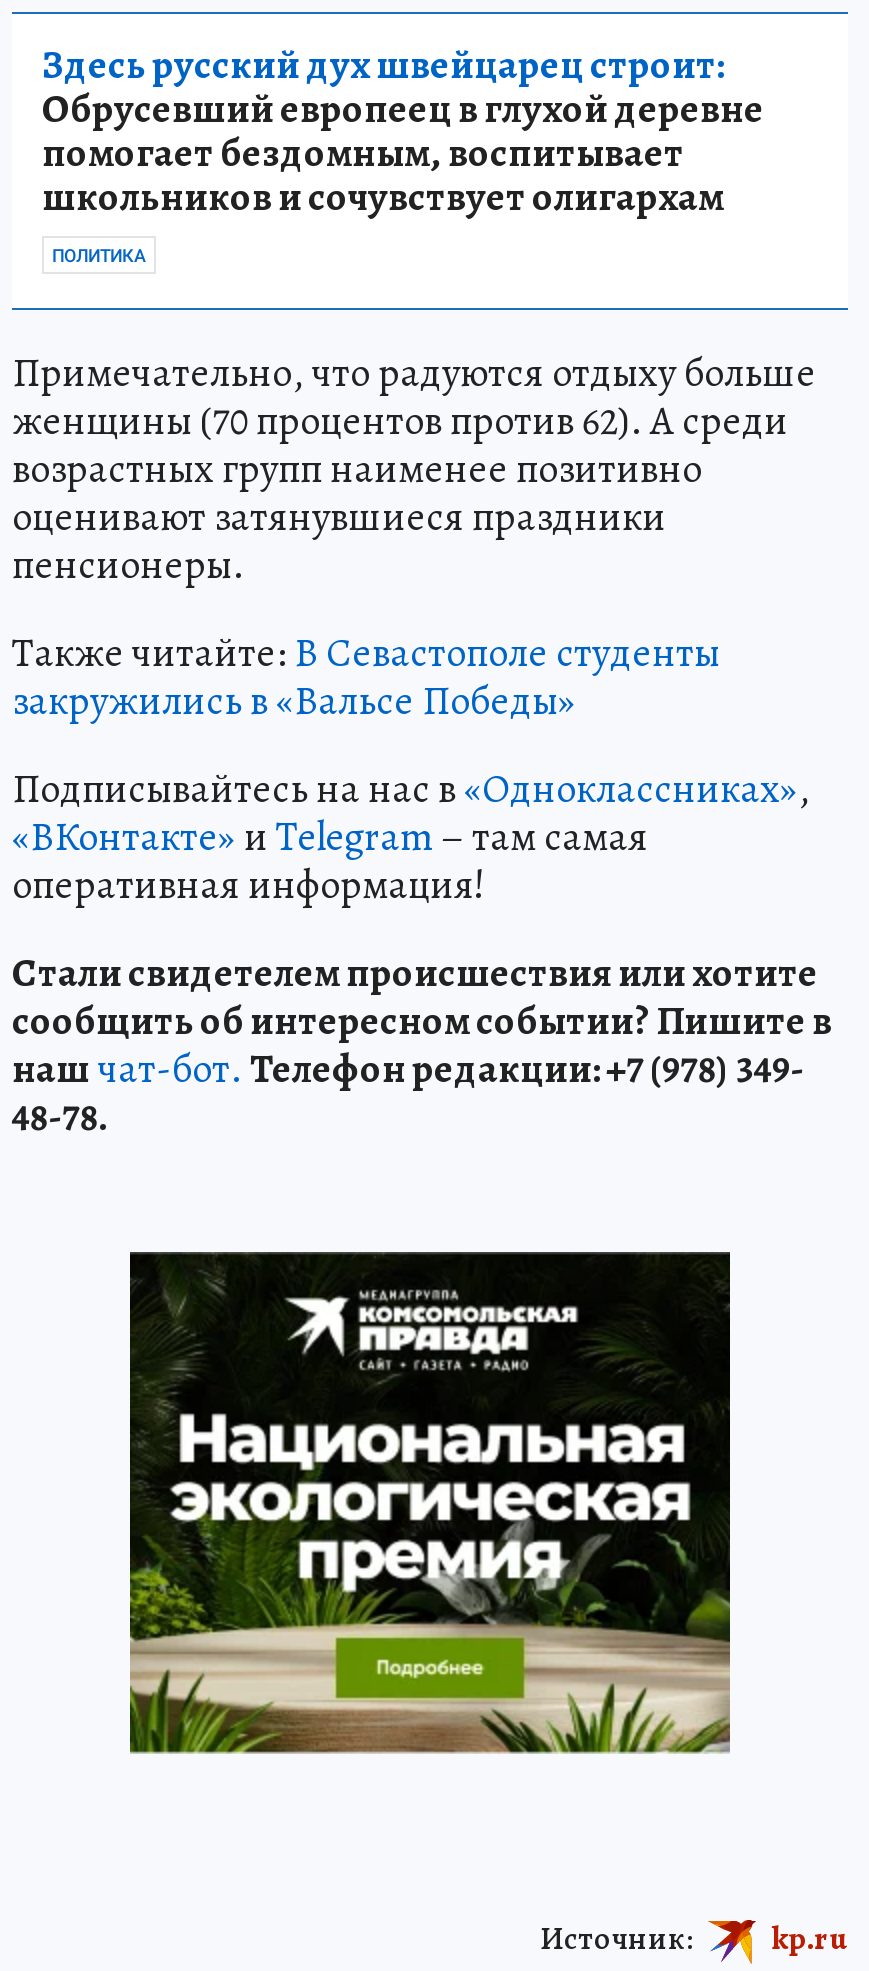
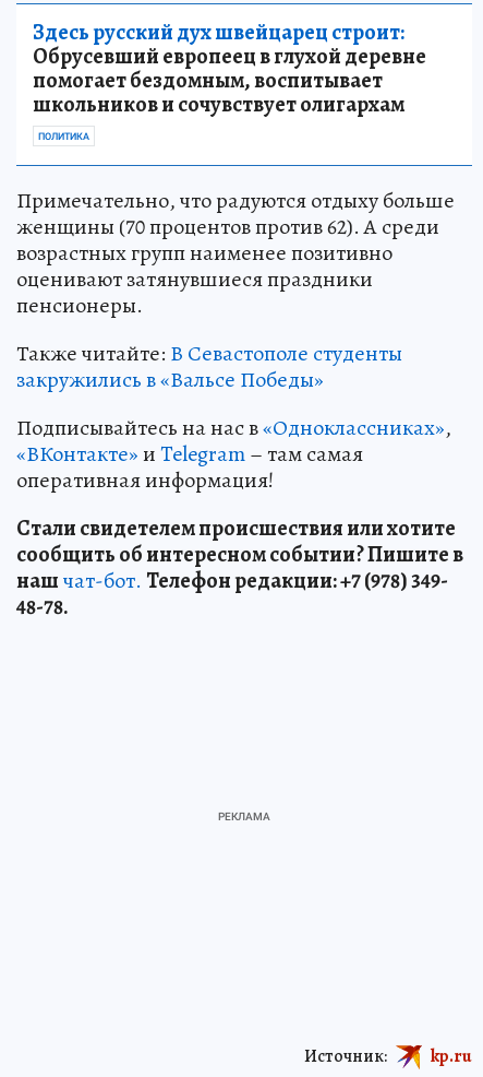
[128,1250,732,1756] [image] -> none

